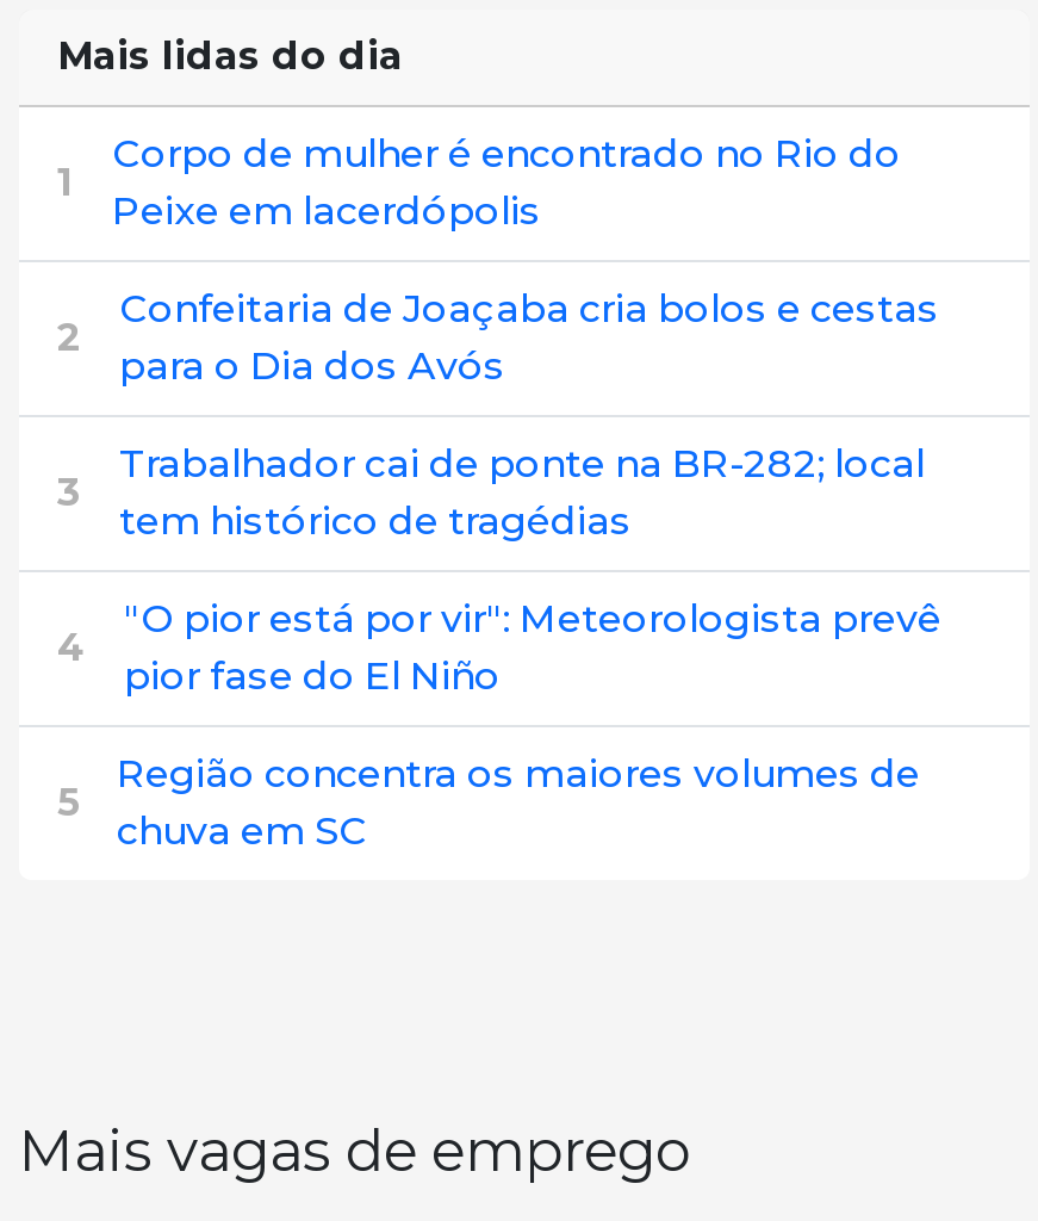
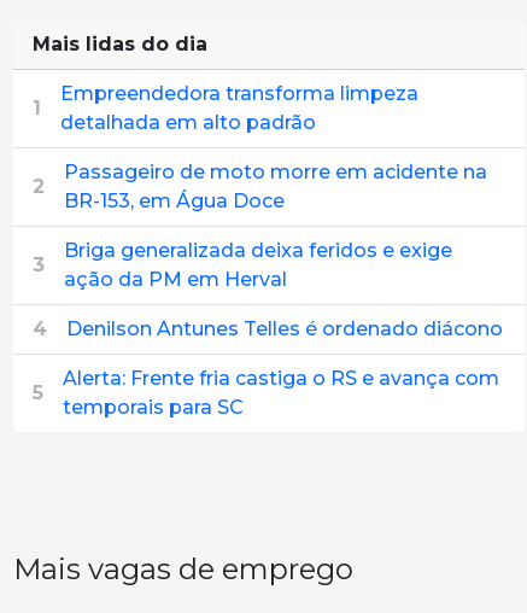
[112,132,901,235] Corpo de mulher é encontrado no Rio do | Peixe em lacerdópolis -> [60,83,418,135] Empreendedora transforma limpeza | detalhada em alto padrão
[119,287,939,390] Confeitaria de Joaçaba cria bolos e cestas | para o Dia dos Avós -> [64,161,487,213] Passageiro de moto morre em acidente na | BR-153, em Água Doce
[119,442,925,545] Trabalhador cai de ponte na BR-282; local | tem histórico de tragédias -> [64,240,452,291] Briga generalizada deixa feridos e exige | ação da PM em Herval
[124,597,941,700] "O pior está por vir": Meteorologista prevê | pior fase do El Niño -> [66,318,503,341] Denilson Antunes Telles é ordenado diácono
[117,752,920,855] Região concentra os maiores volumes de | chuva em SC -> [63,367,499,419] Alerta: Frente fria castiga o RS e avança com | temporais para SC

